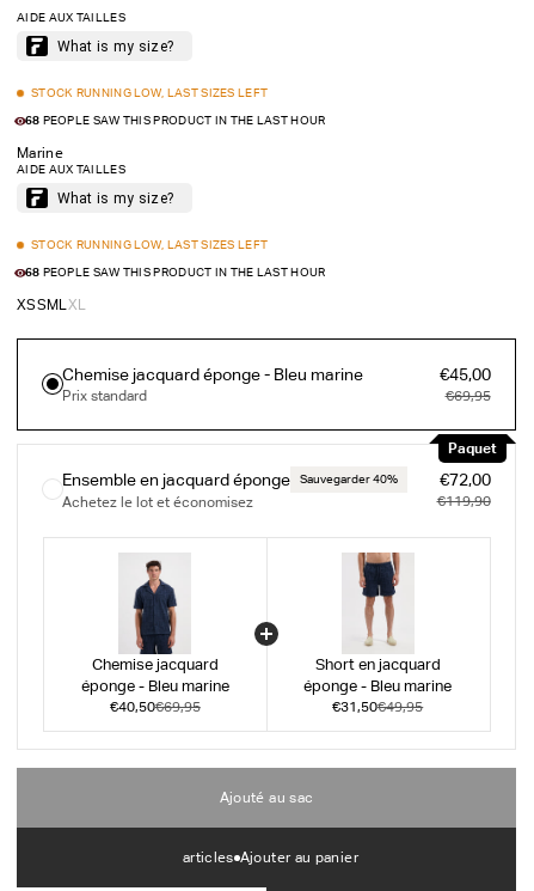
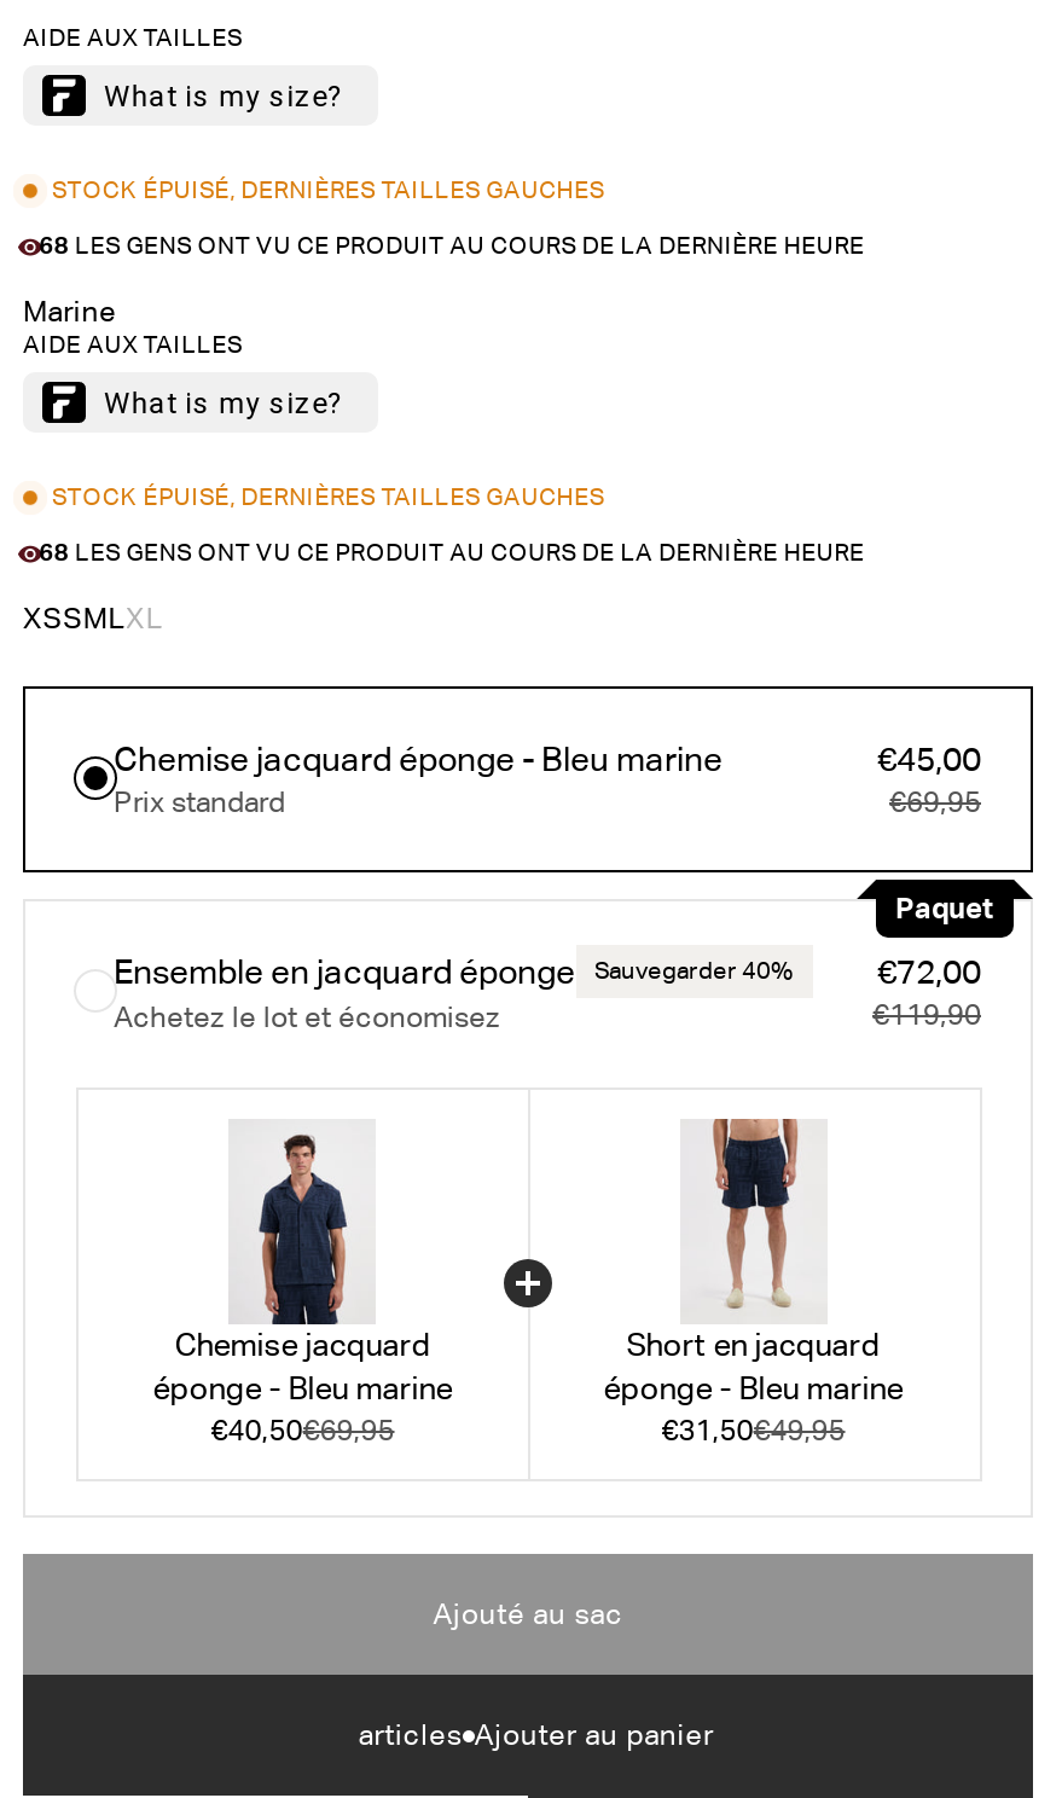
[31,86,268,100] STOCK RUNNING LOW, LAST SIZES LEFT -> [52,177,605,203] STOCK ÉPUISÉ, DERNIÈRES TAILLES GAUCHES
[25,114,326,127] 68 PEOPLE SAW THIS PRODUCT IN THE LAST HOUR -> [39,232,865,259] 68 LES GENS ONT VU CE PRODUIT AU COURS DE LA DERNIÈRE HEURE
[31,238,268,251] STOCK RUNNING LOW, LAST SIZES LEFT -> [52,484,605,510] STOCK ÉPUISÉ, DERNIÈRES TAILLES GAUCHES
[25,266,326,279] 68 PEOPLE SAW THIS PRODUCT IN THE LAST HOUR -> [39,539,865,566] 68 LES GENS ONT VU CE PRODUIT AU COURS DE LA DERNIÈRE HEURE

